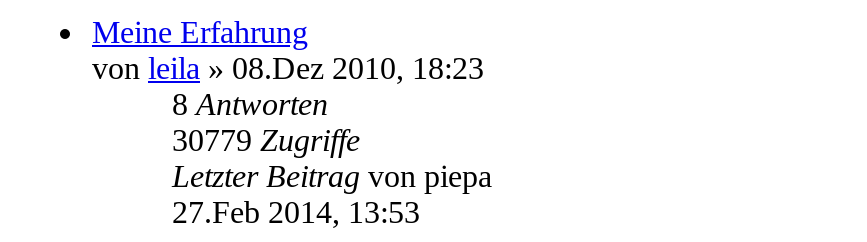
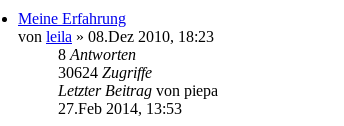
[172,123,360,157] 30779 Zugriffe -> [58,64,152,81] 30624 Zugriffe

